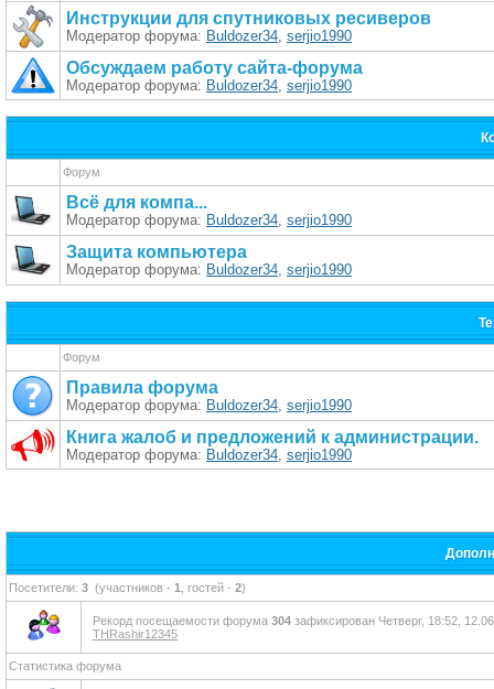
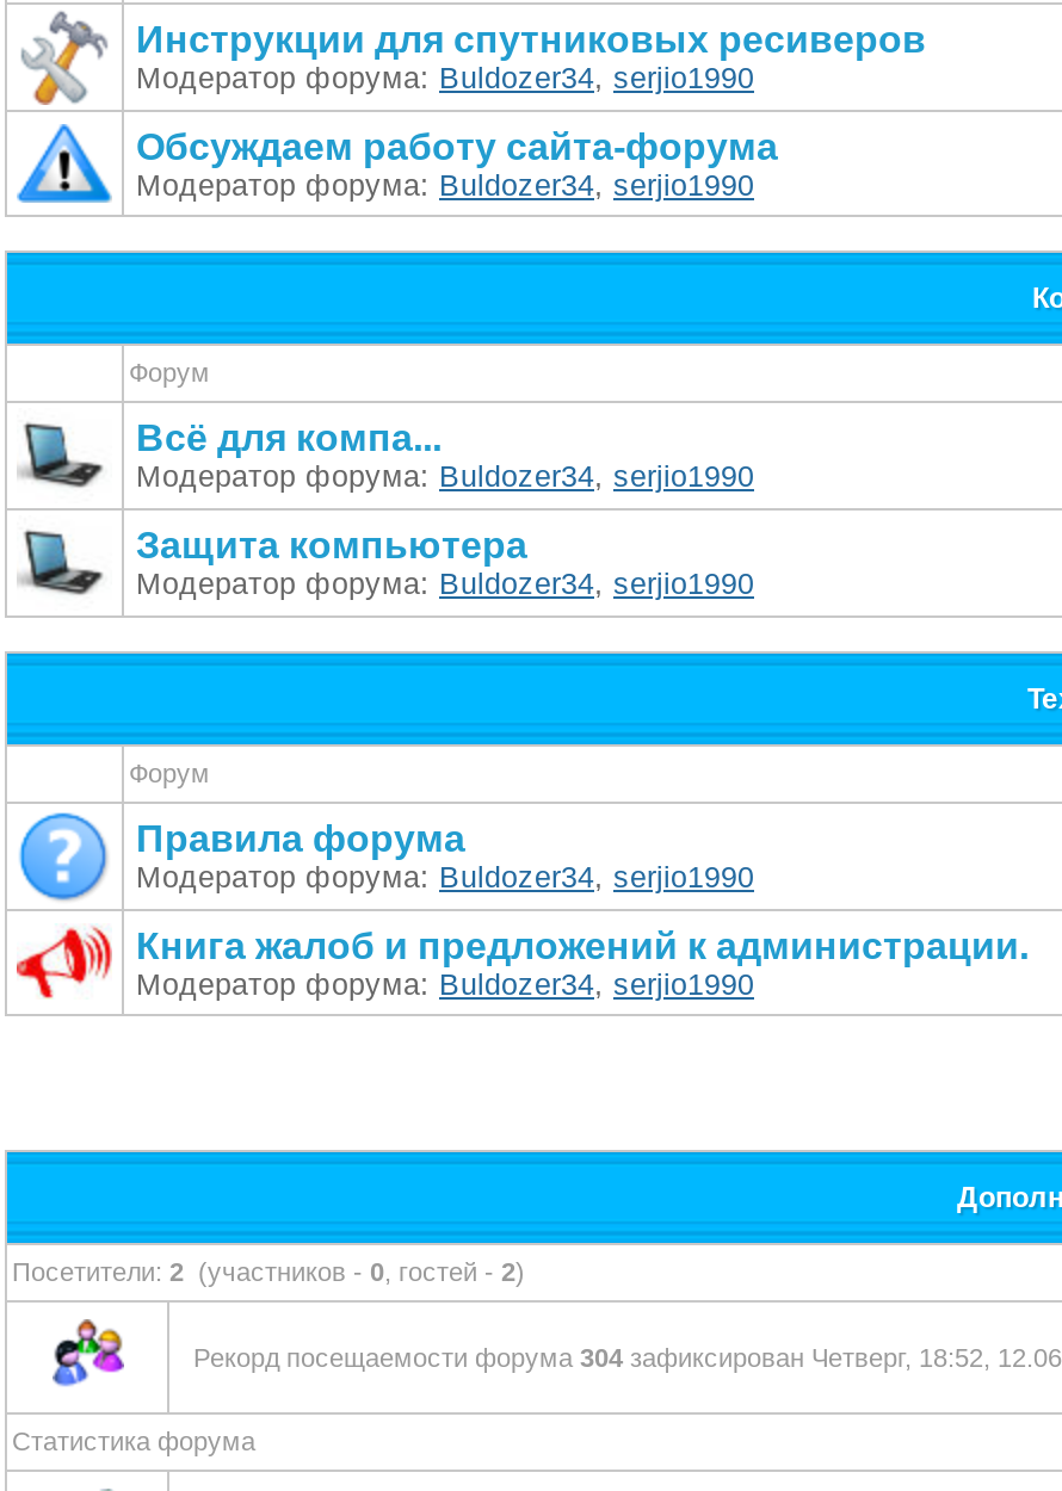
[9,581,246,595] Посетители: 3 (участников - 1, гостей - 2) -> [12,1258,525,1287] Посетители: 2 (участников - 0, гостей - 2)
[93,628,178,641] THRashir12345 -> none

